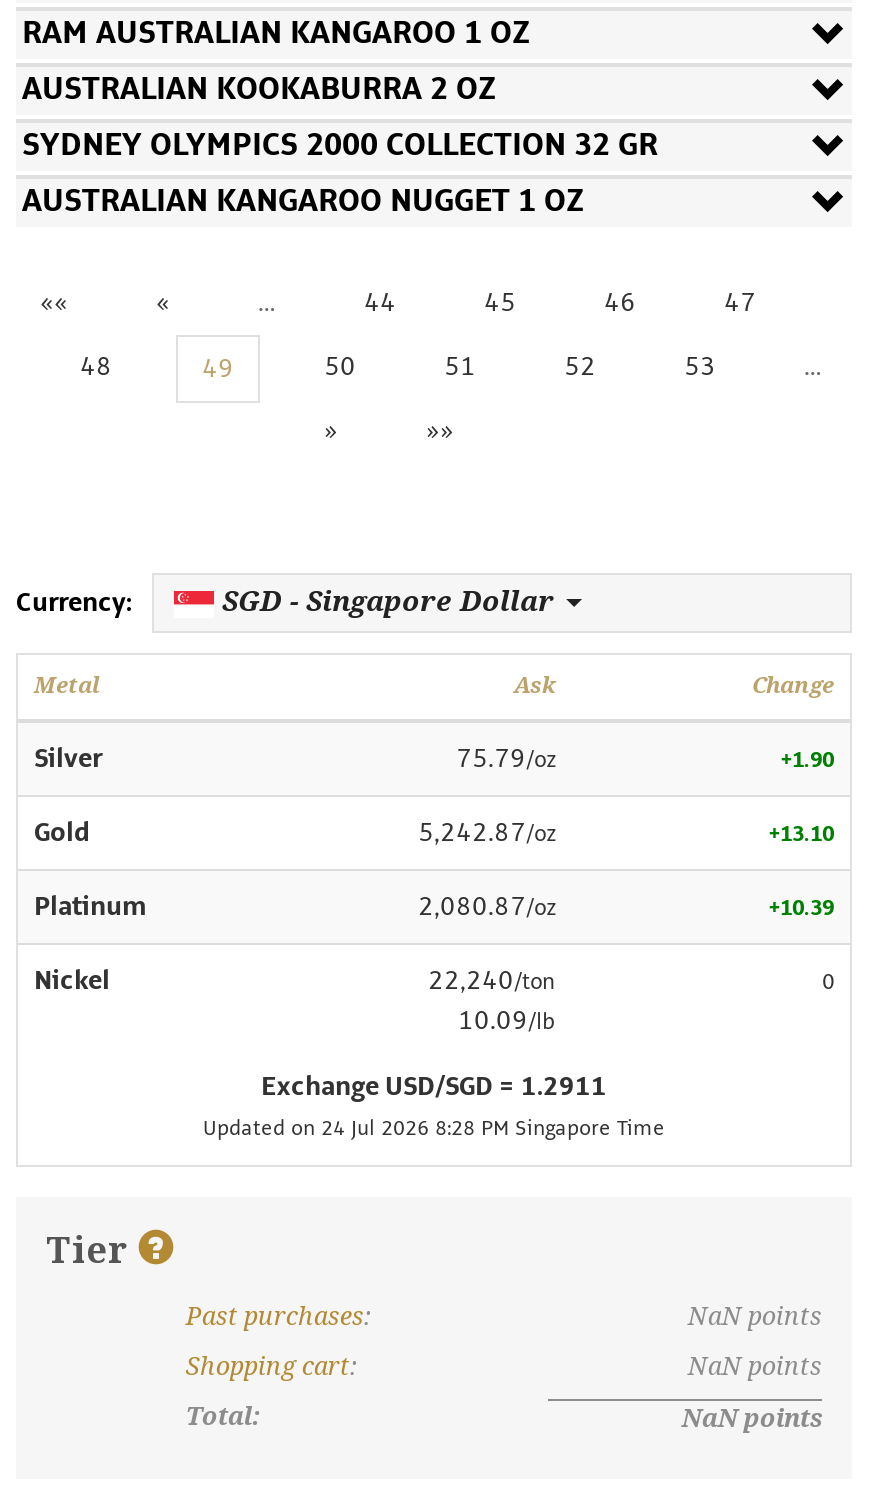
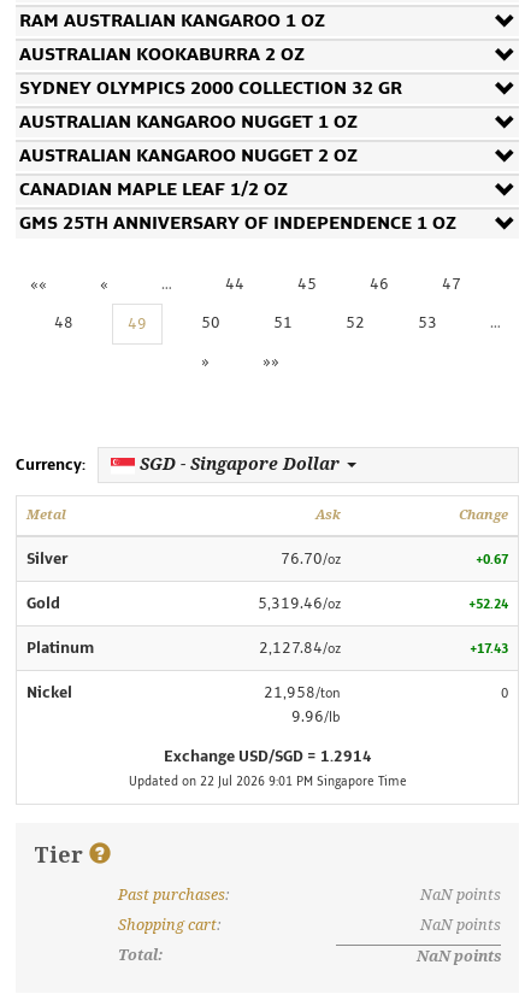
none -> [19,146,456,234] AUSTRALIAN KANGAROO NUGGET 2 OZ | CANADIAN MAPLE LEAF 1/2 OZ | GMS 25TH ANNIVERSARY OF INDEPENDENCE 1 OZ
[456,745,556,773] 75.79/oz -> [281,551,341,567] 76.70/oz
[780,749,834,773] +1.90 -> [476,553,508,567] +0.67
[418,819,556,847] 5,242.87/oz -> [258,595,341,612] 5,319.46/oz
[768,823,834,847] +13.10 -> [468,598,508,612] +52.24
[418,893,556,921] 2,080.87/oz -> [259,640,341,657] 2,127.84/oz
[768,897,834,921] +10.39 -> [470,642,508,657] +17.43
[428,967,556,995] 22,240/ton -> [264,684,341,701] 21,958/ton
[458,1007,556,1035] 10.09/lb -> [291,708,341,725] 9.96/lb
[261,1073,607,1101] Exchange USD/SGD = 1.2911 -> [163,748,371,765] Exchange USD/SGD = 1.2914
[203,1117,665,1141] Updated on 24 Jul 2026 8:28 PM Singapore Time -> [128,775,406,789] Updated on 22 Jul 2026 9:01 PM Singapore Time

